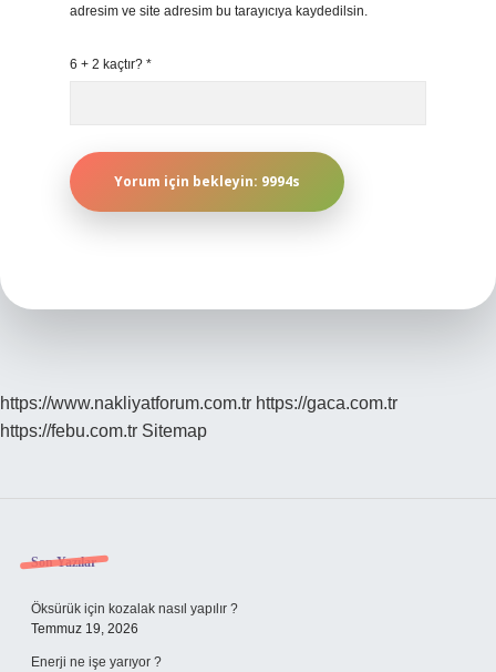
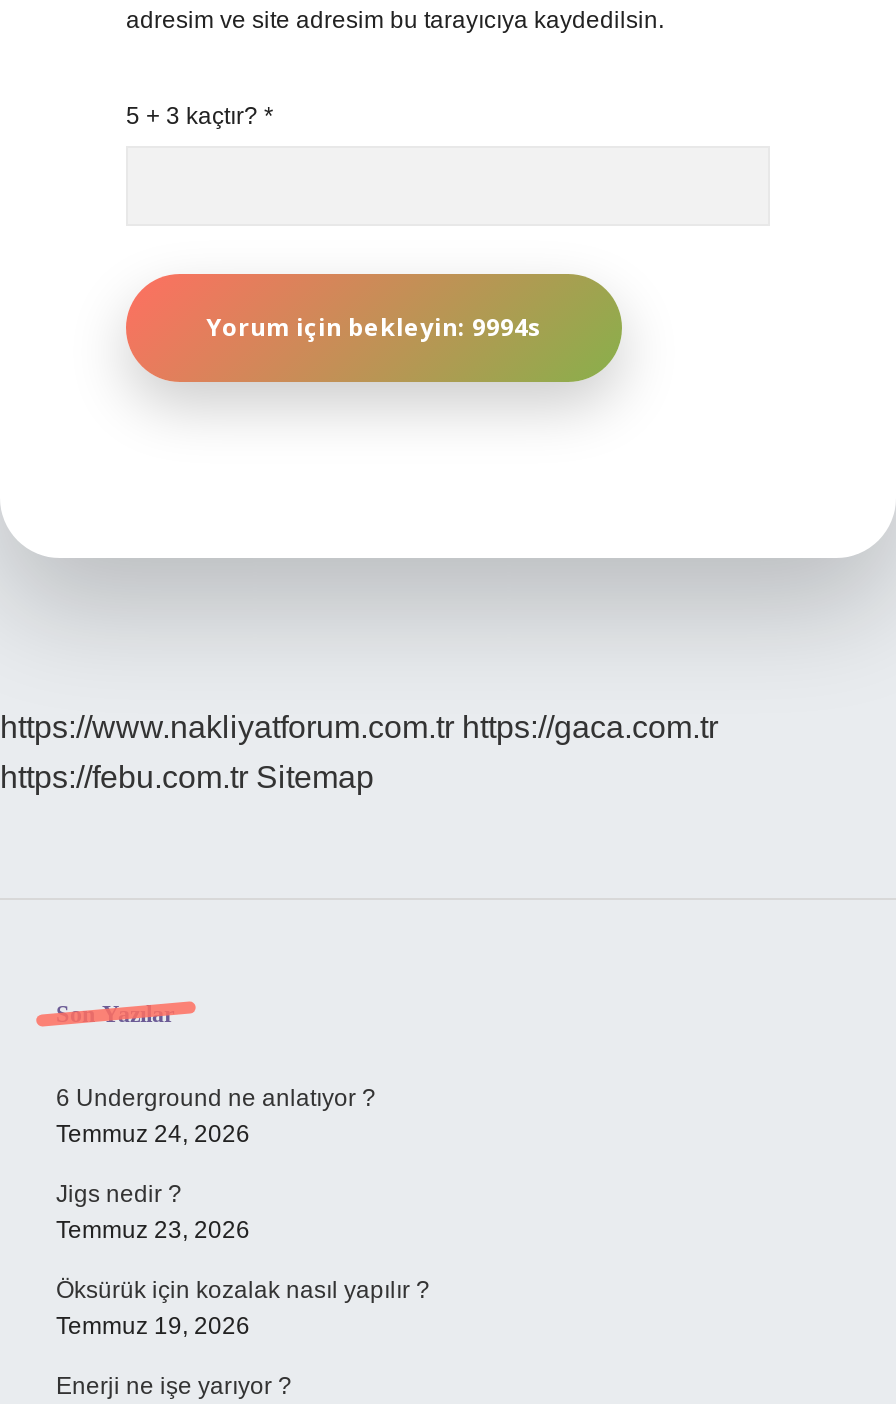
[70,57,152,72] 6 + 2 kaçtır? * -> [126,102,274,130] 5 + 3 kaçtır? *
none -> [56,1084,376,1244] 6 Underground ne anlatıyor ? | Temmuz 24, 2026 | Jigs nedir ? | Temmuz 23, 2026

